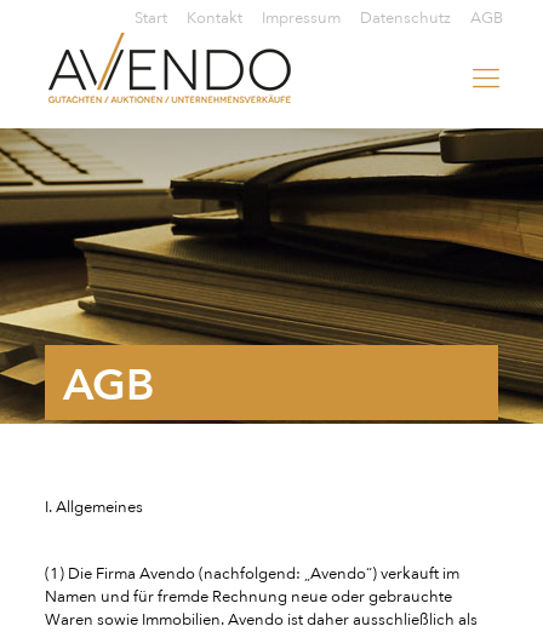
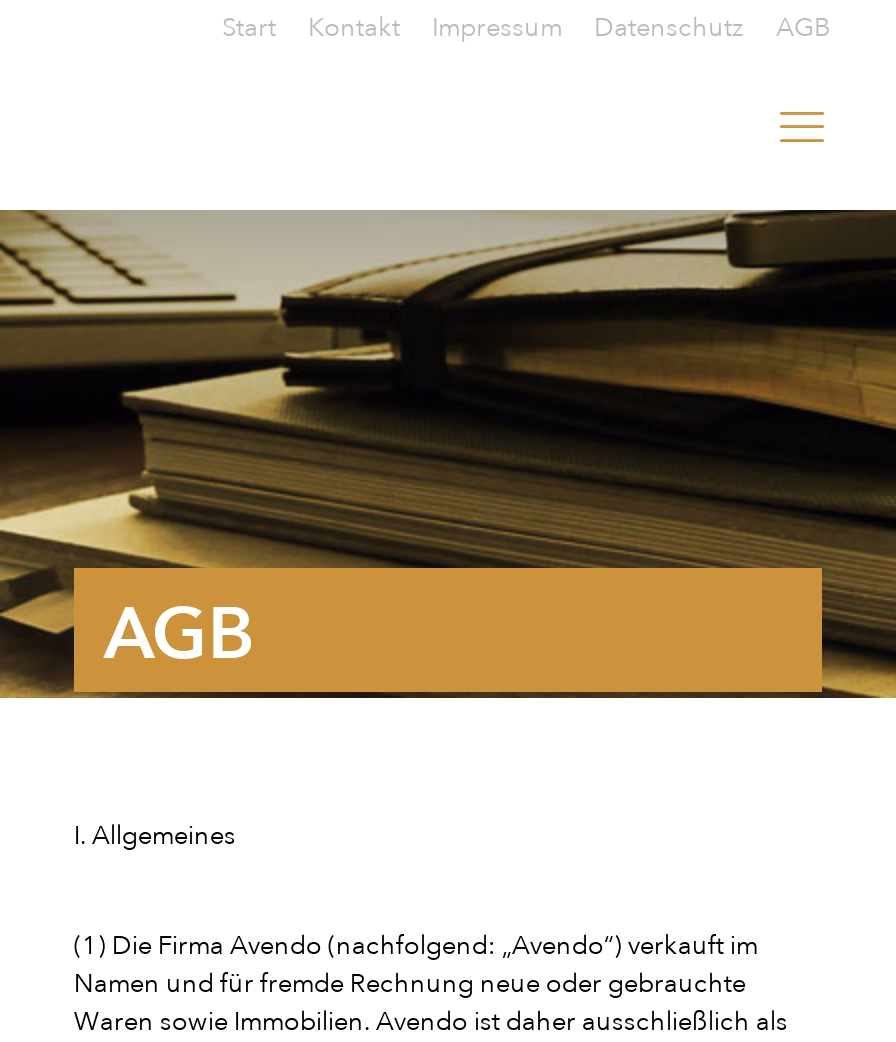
[47,31,292,104] [image] -> none

